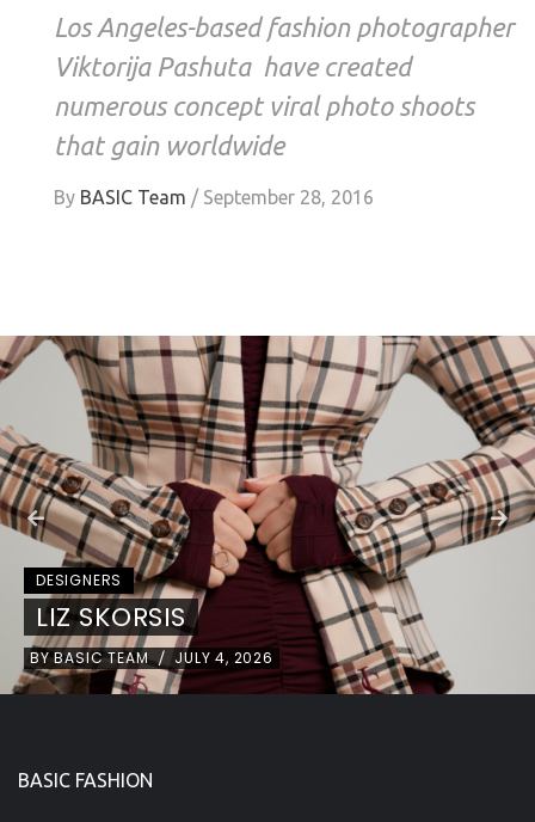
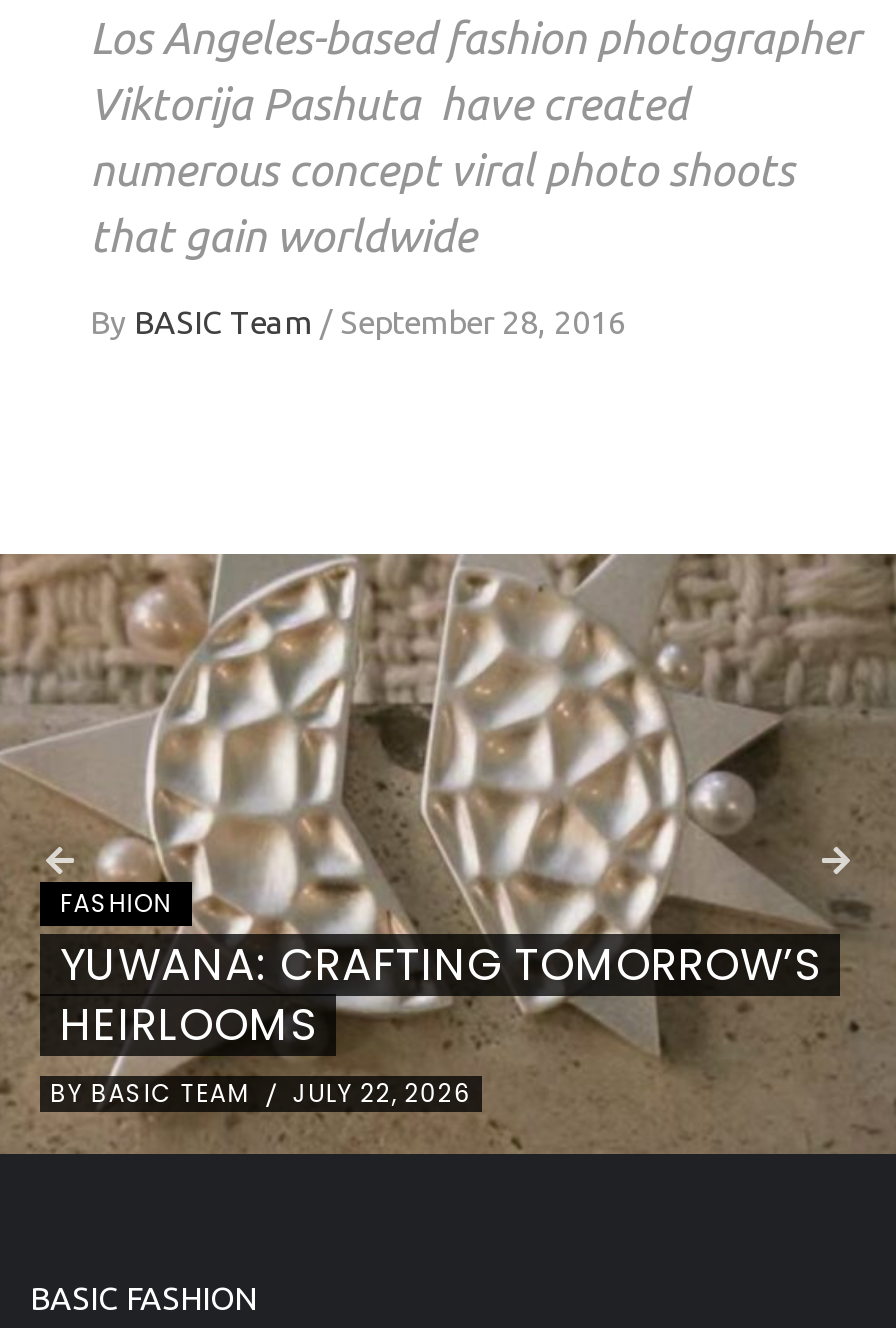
[4,335,531,694] [image] | DESIGNERS | LIZ SKORSIS | BY BASIC TEAM / JULY 4, 2026 -> [6,552,890,1156] [image] | FASHION | YUWANA: CRAFTING TOMORROW’S | HEIRLOOMS | BY BASIC TEAM / JULY 22, 2026

